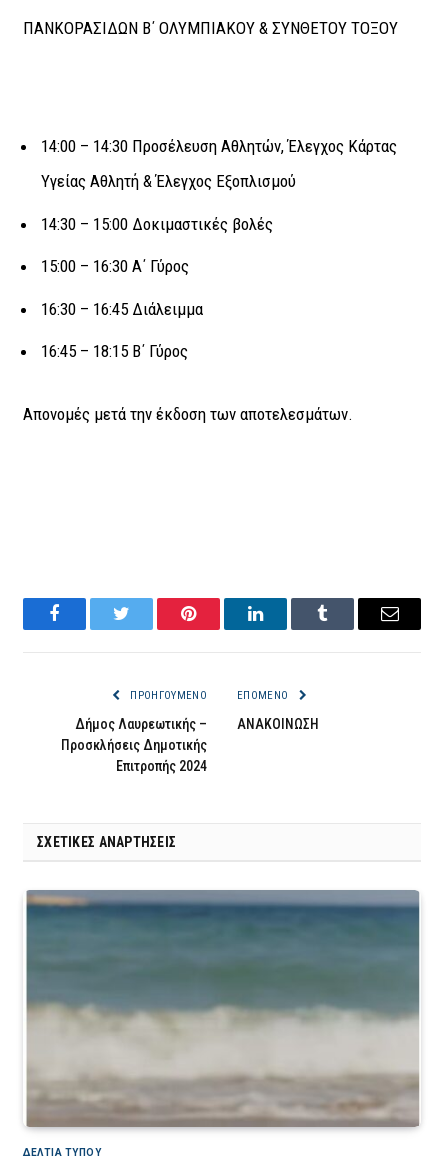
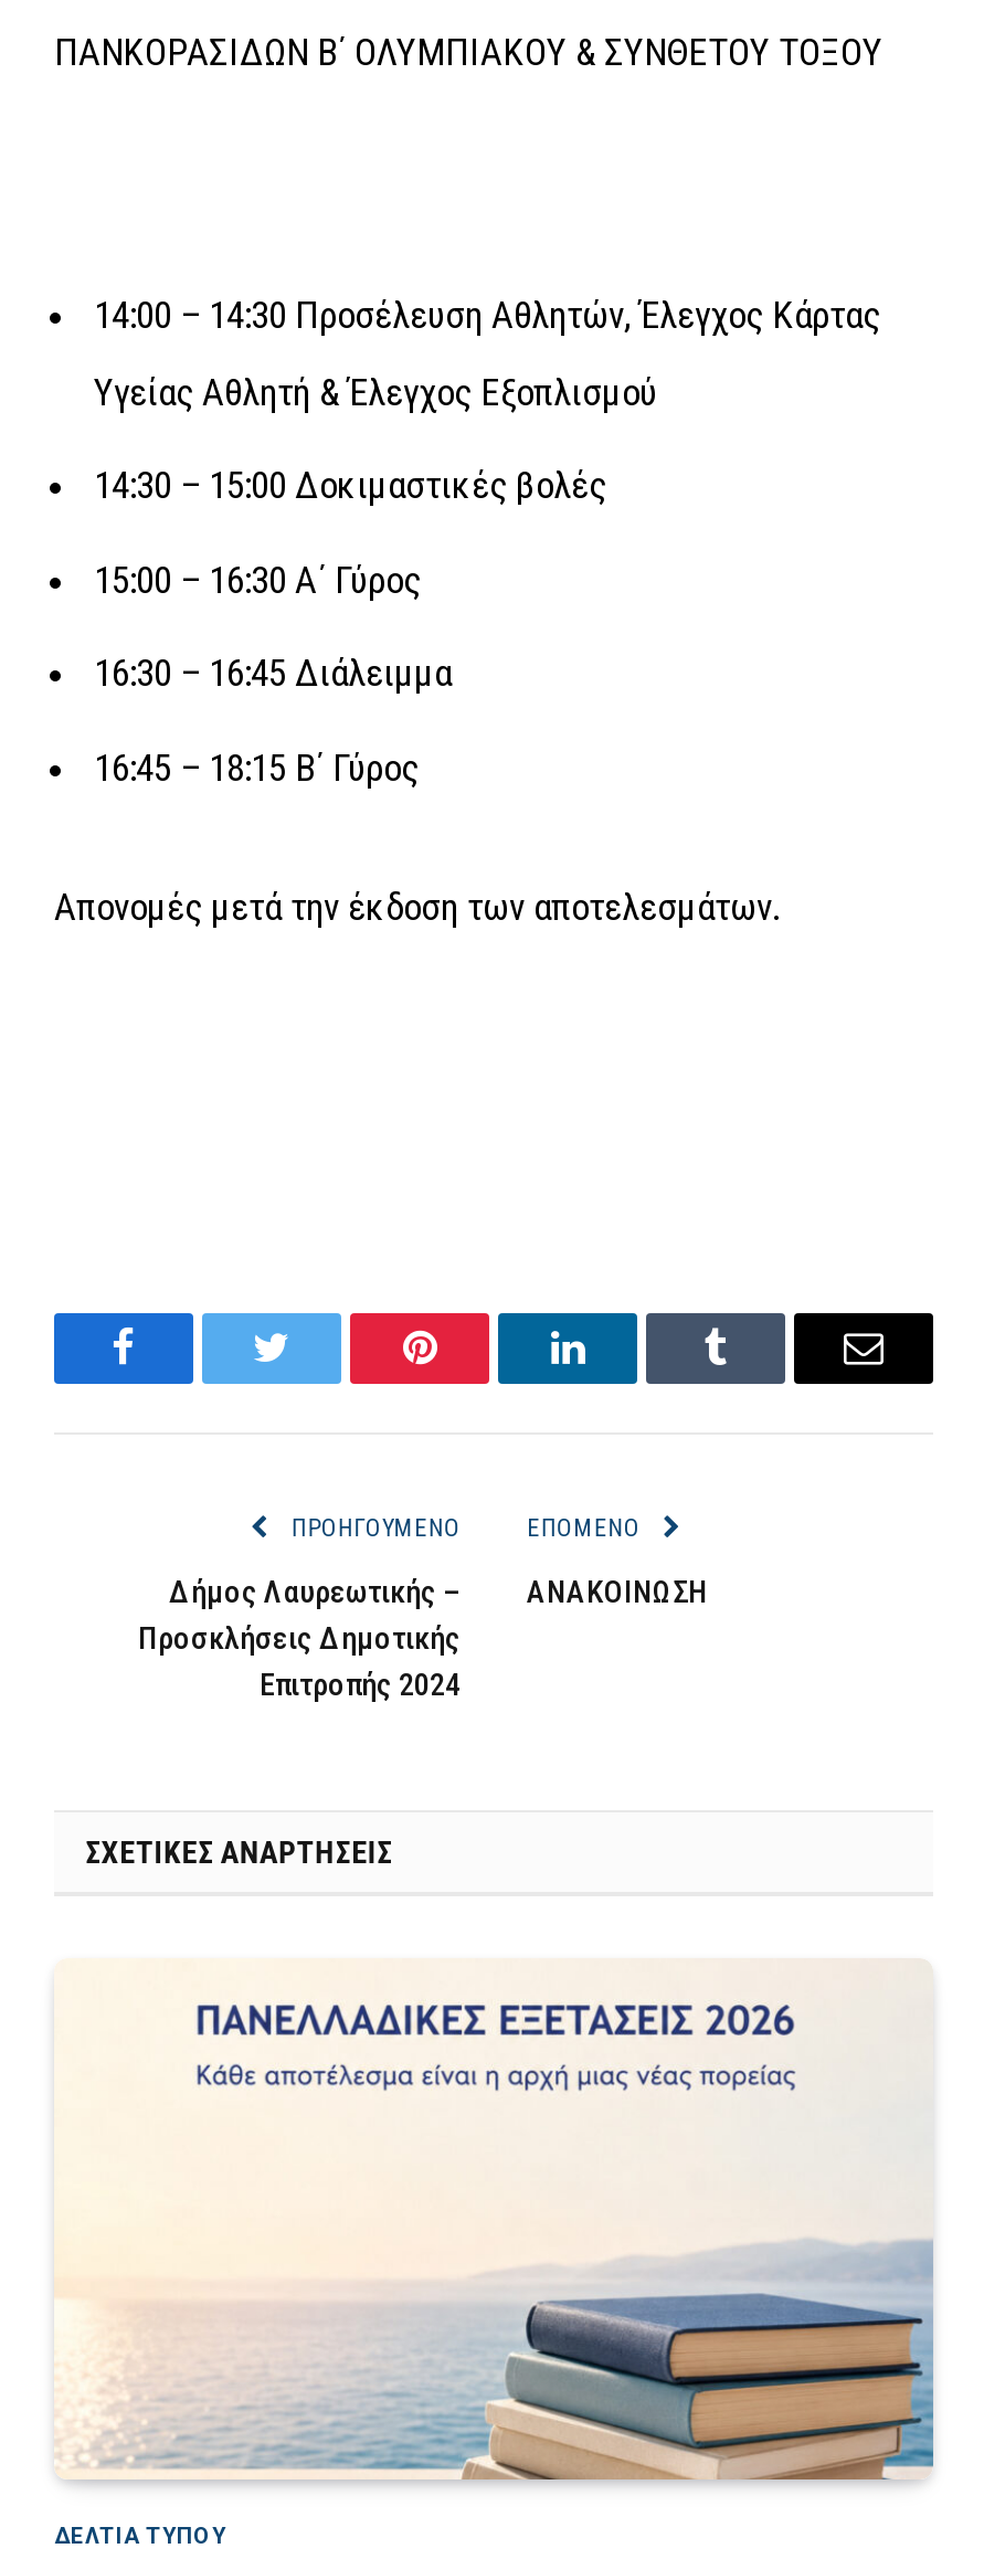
[24,889,421,1128] [image] -> [56,1957,935,2481] [image]

